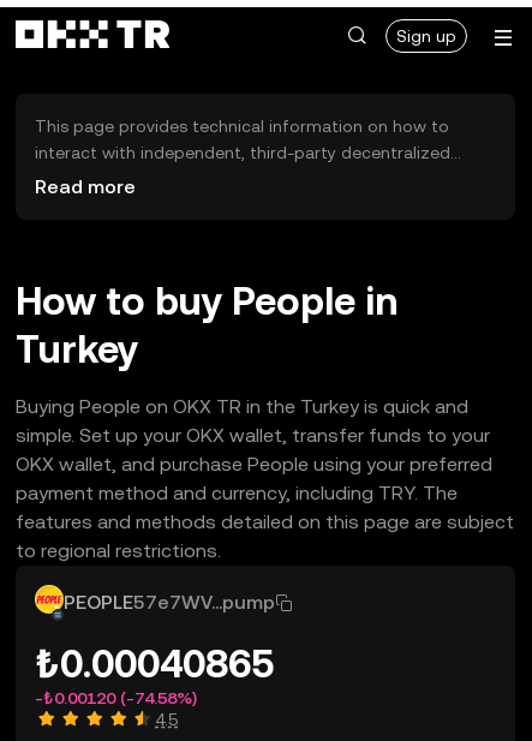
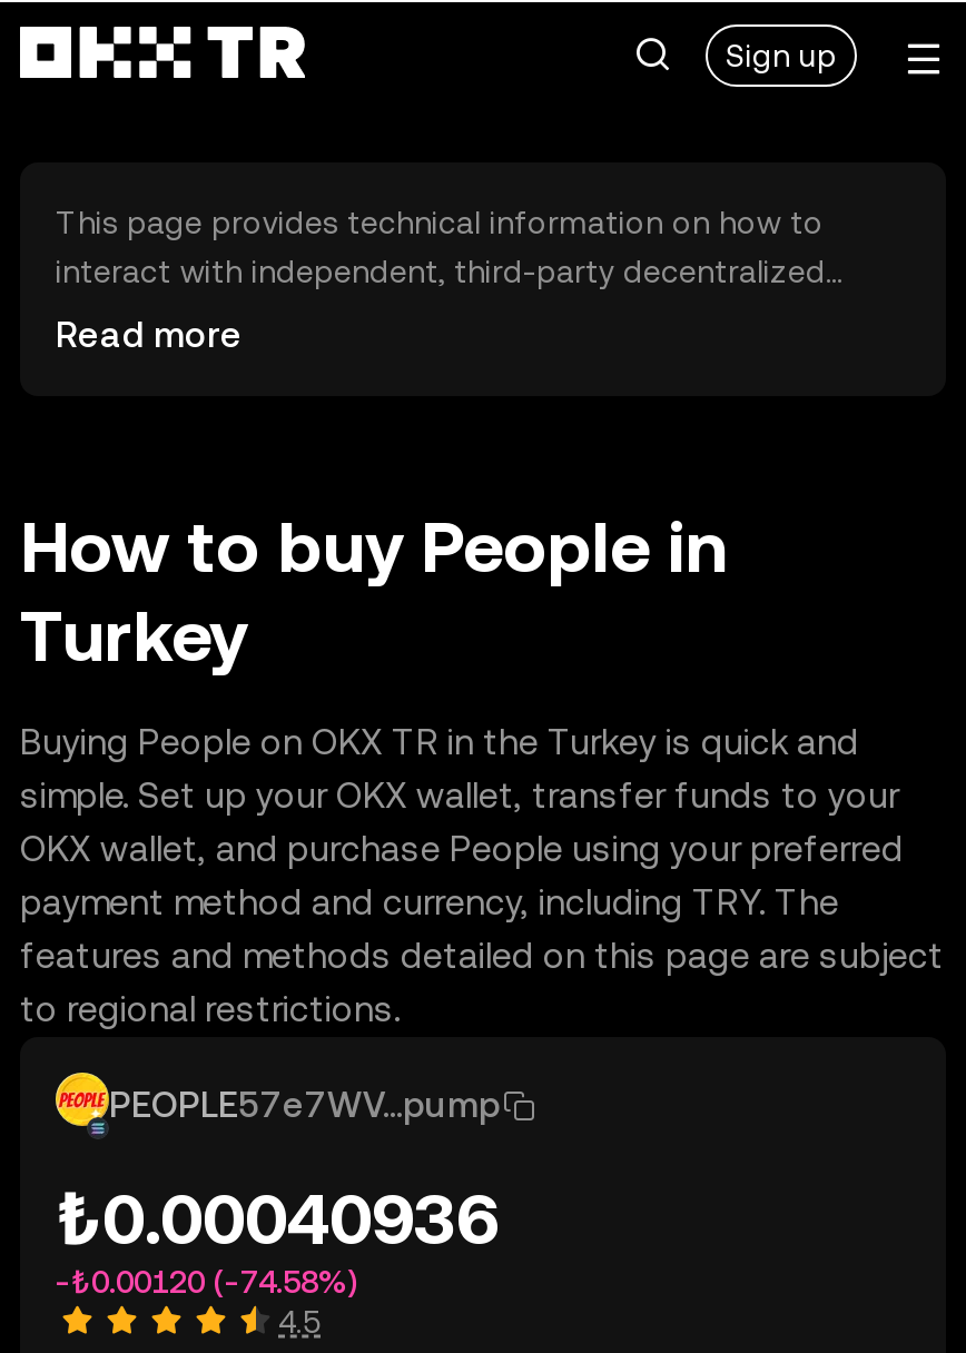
[35,641,274,686] ₺0.00040865 -> [56,1177,499,1260] ₺0.00040936

